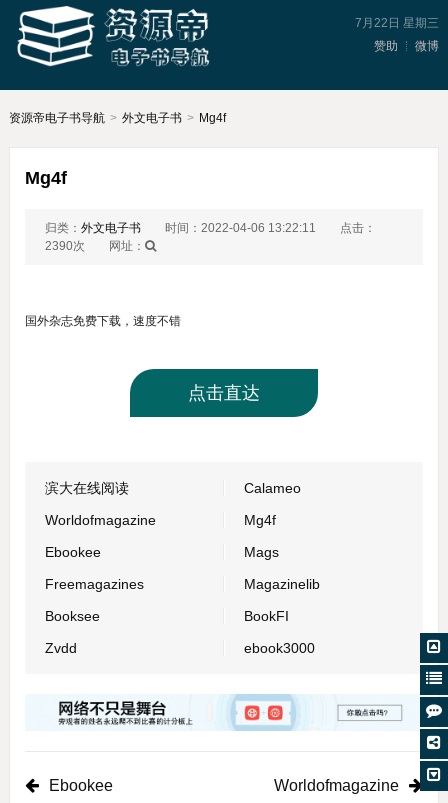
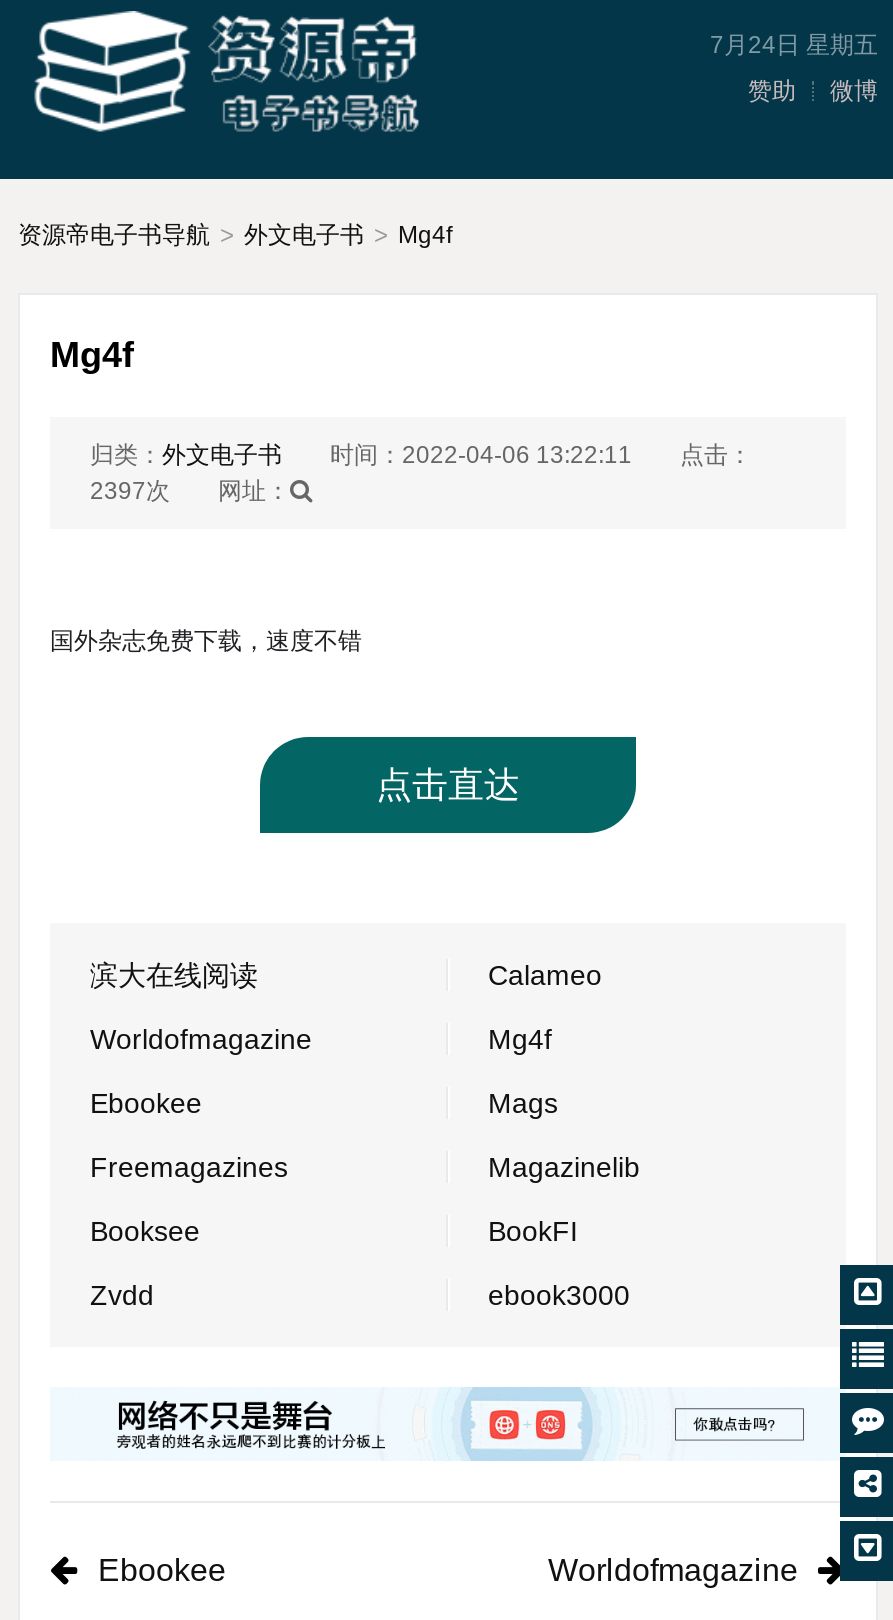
[355,16,439,30] 7月22日 星期三 -> [710,31,878,59] 7月24日 星期五
[45,239,145,253] 2390次 网址： -> [90,477,290,505] 2397次 网址：

